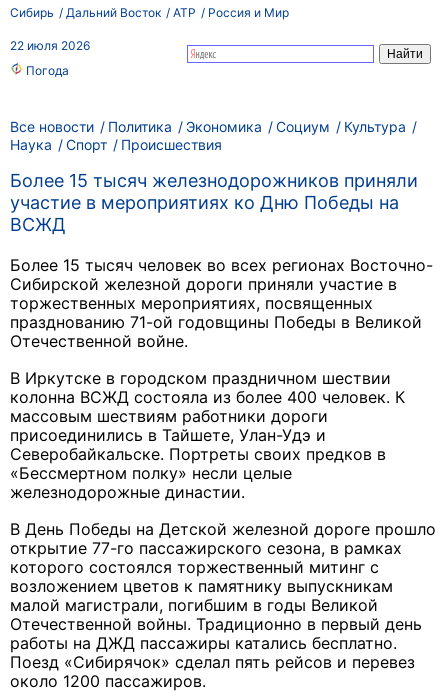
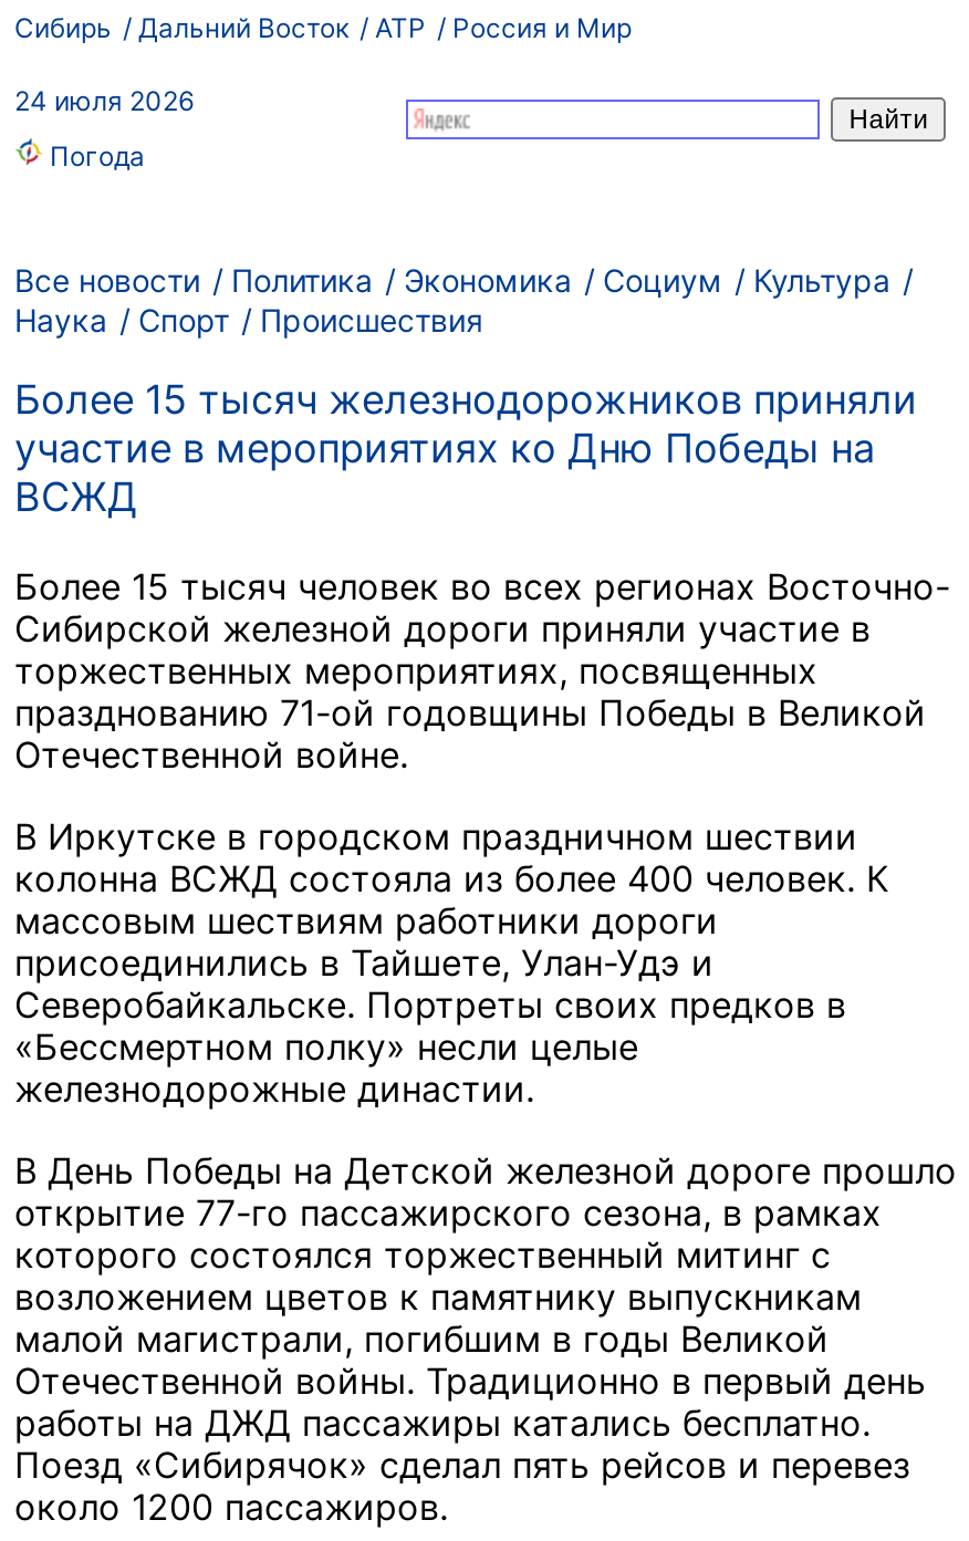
[10,38,90,53] 22 июля 2026 -> [14,84,194,117] 24 июля 2026

